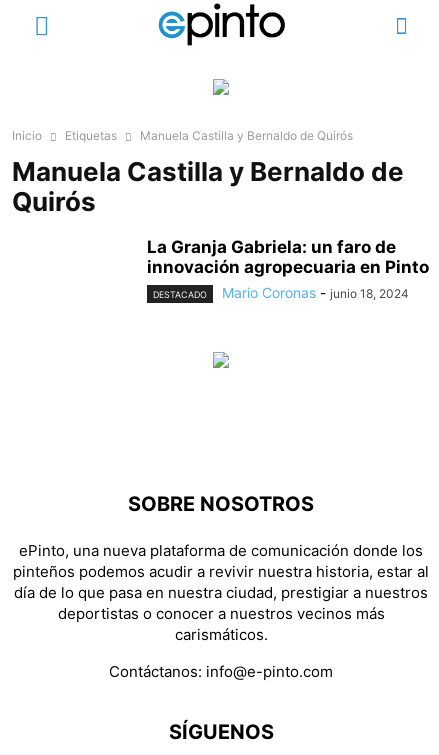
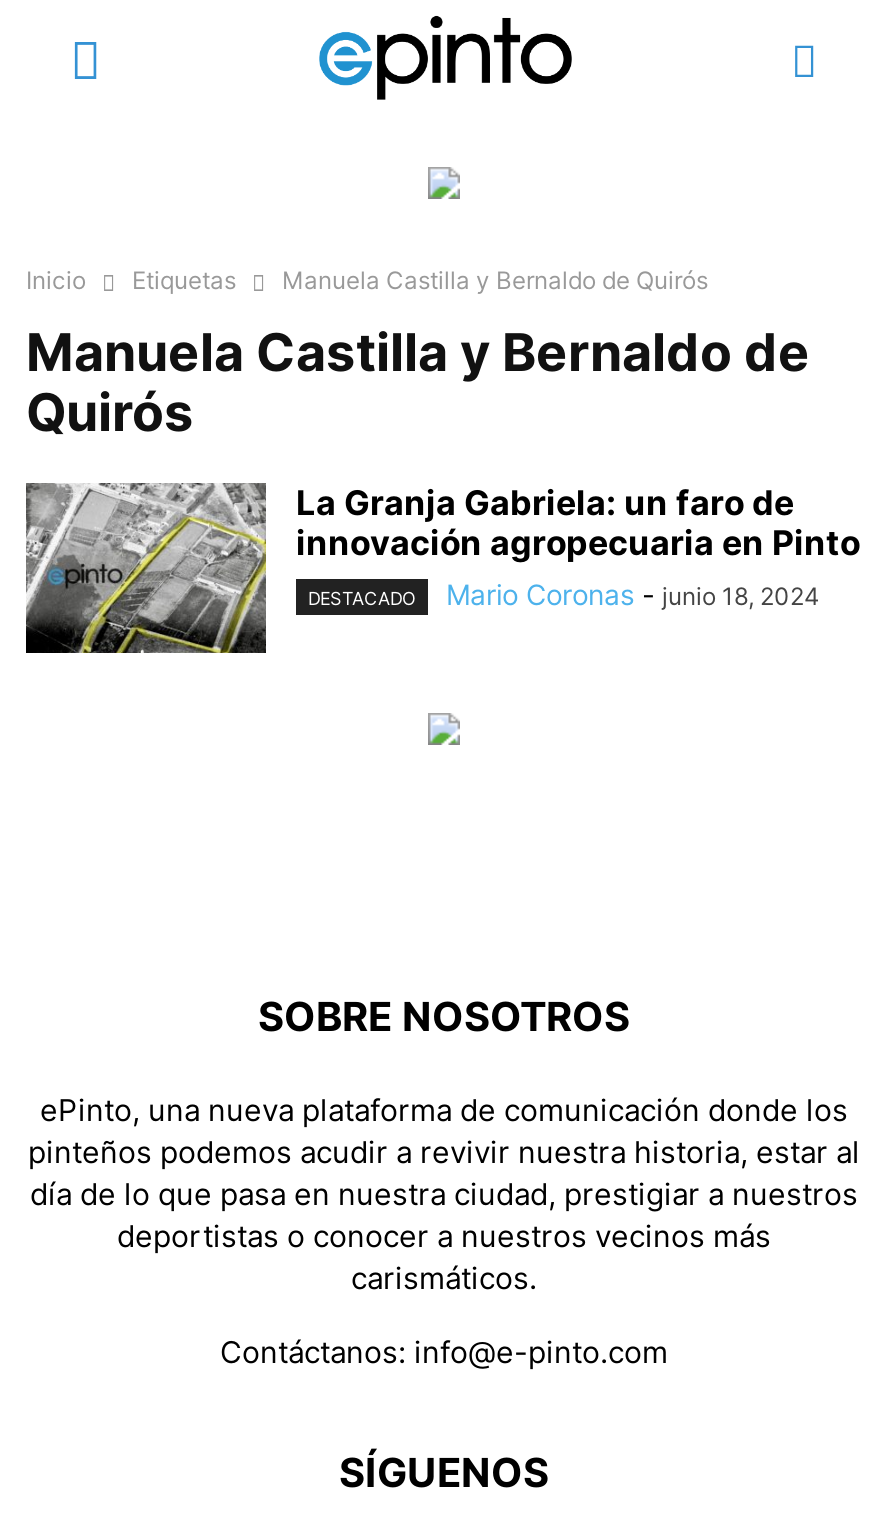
none -> [24,481,268,655] [image]

